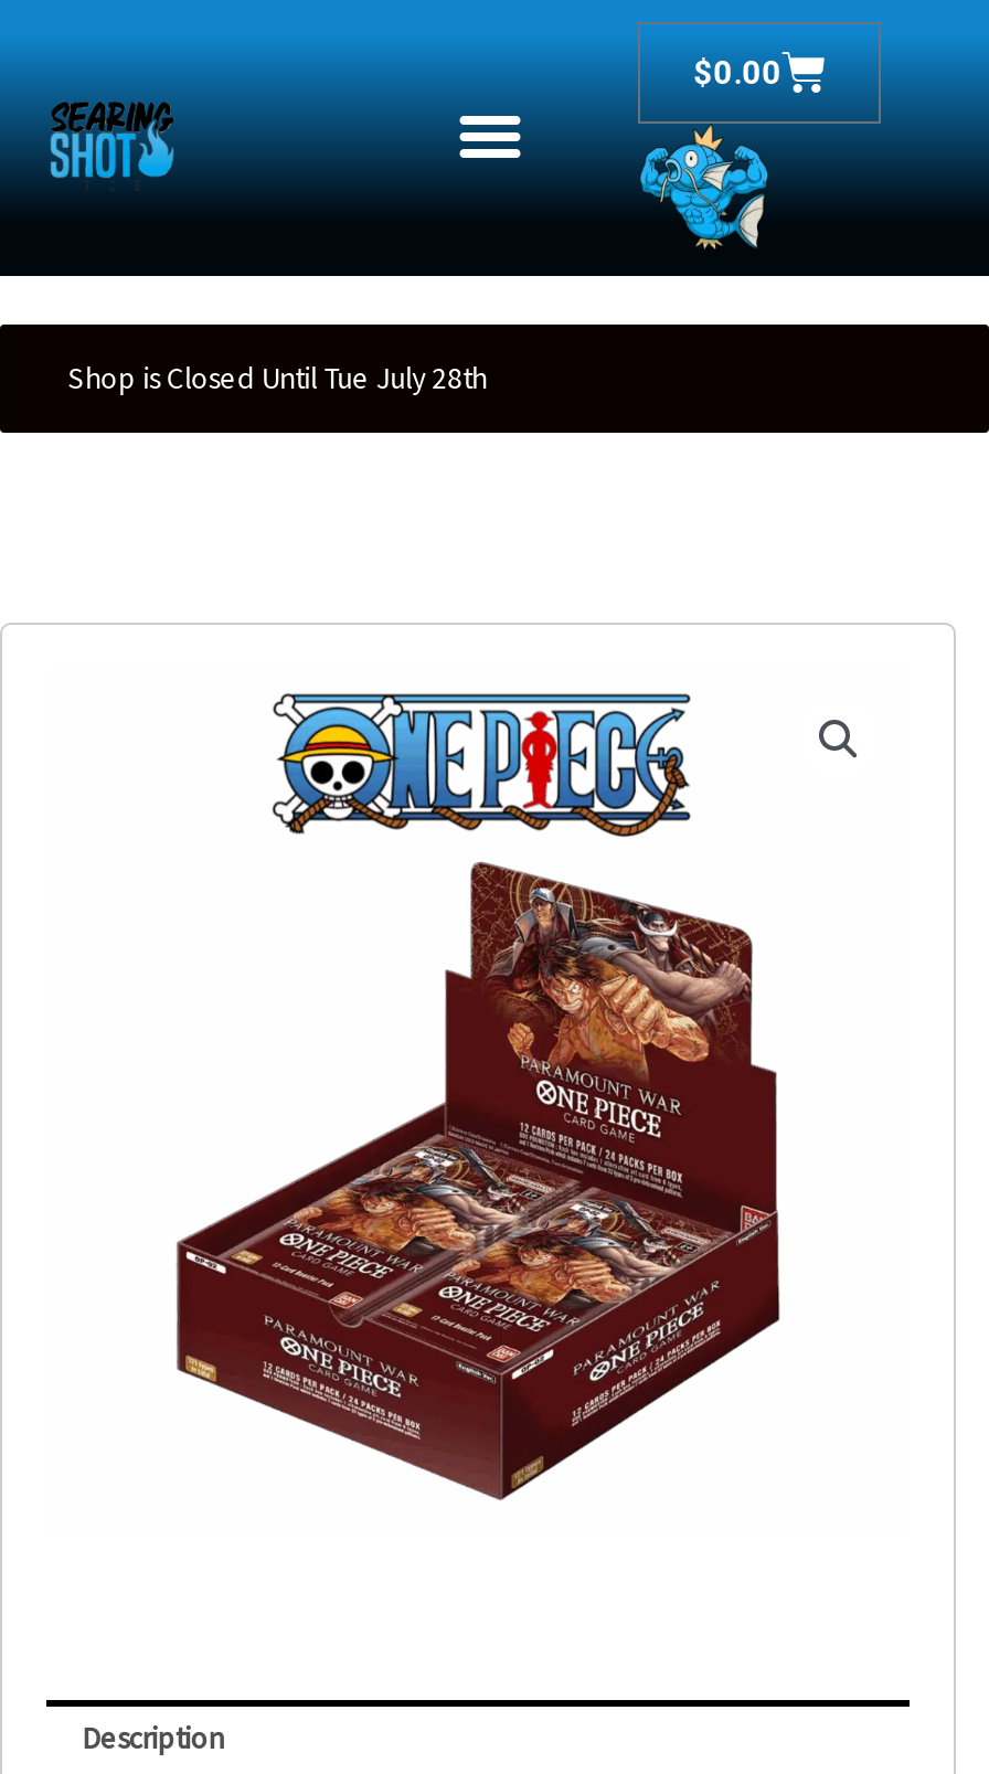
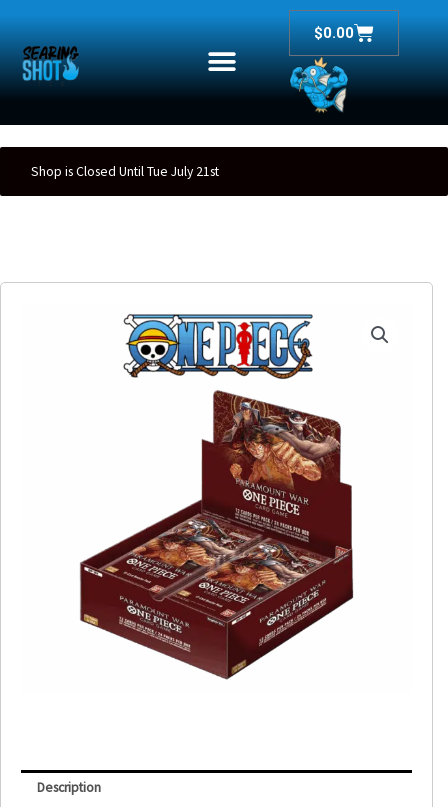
[68,359,487,397] Shop is Closed Until Tue July 28th -> [31,163,219,180] Shop is Closed Until Tue July 21st

